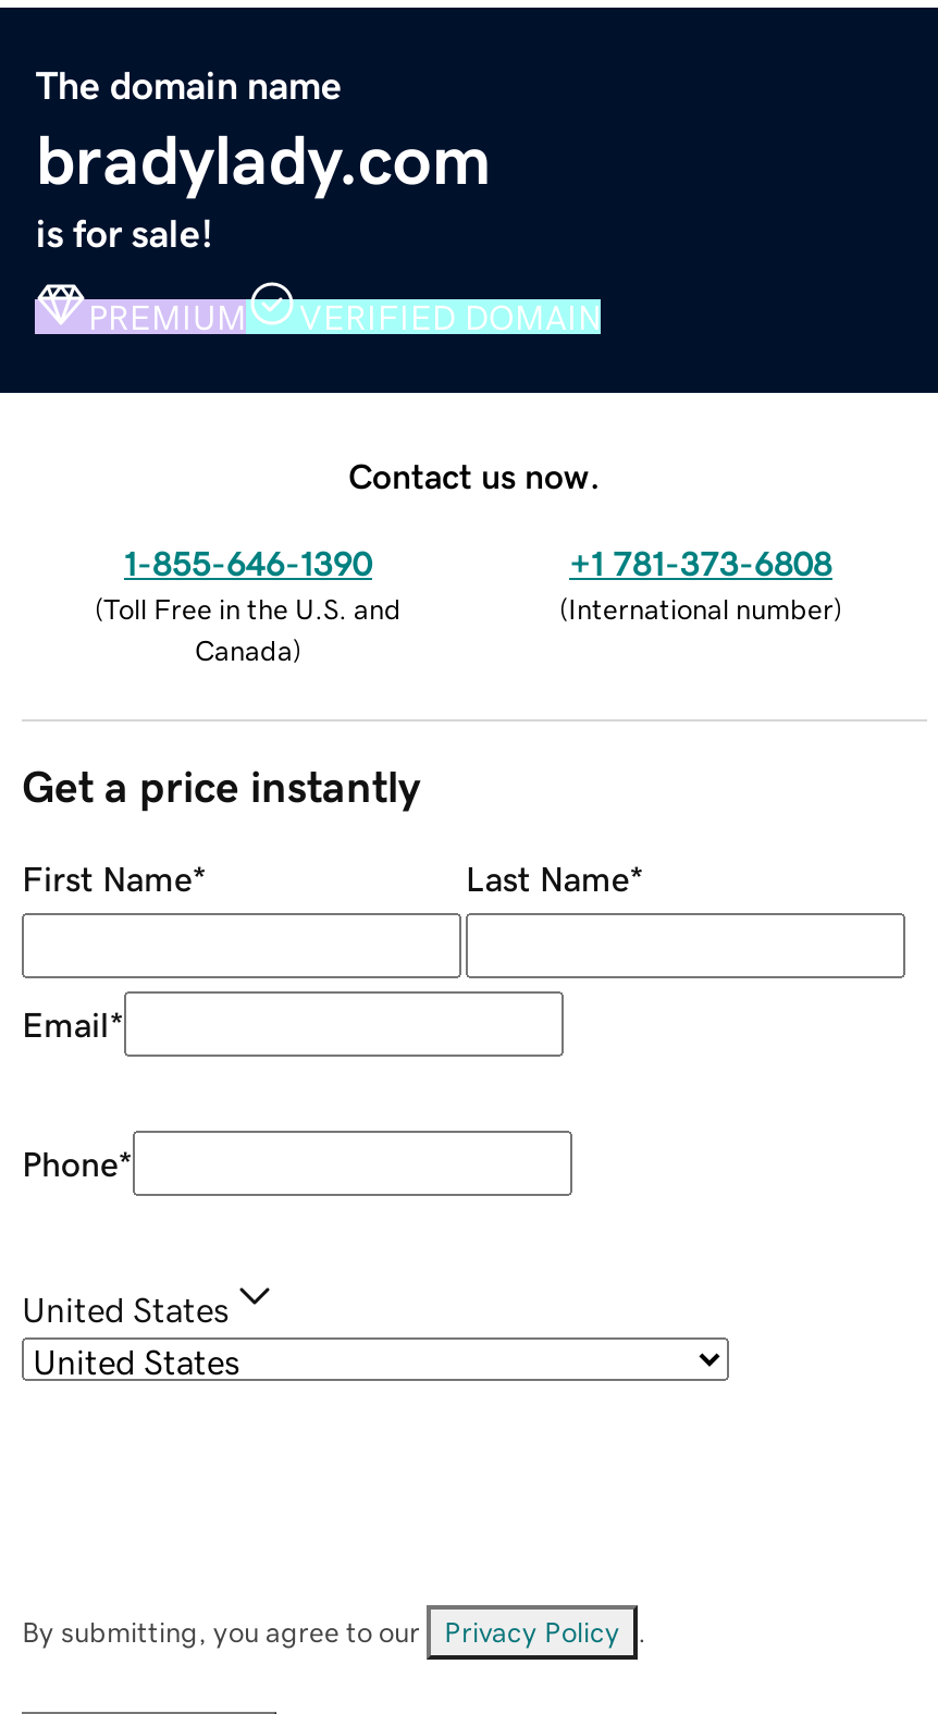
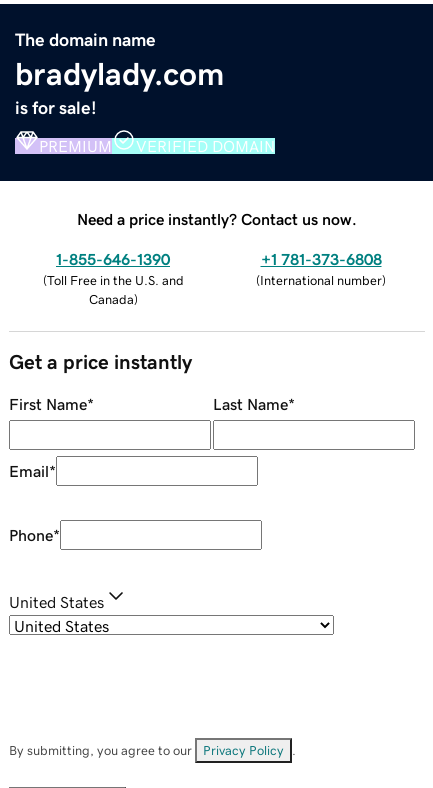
[348,457,601,492] Contact us now. -> [77,211,357,227] Need a price instantly? Contact us now.

